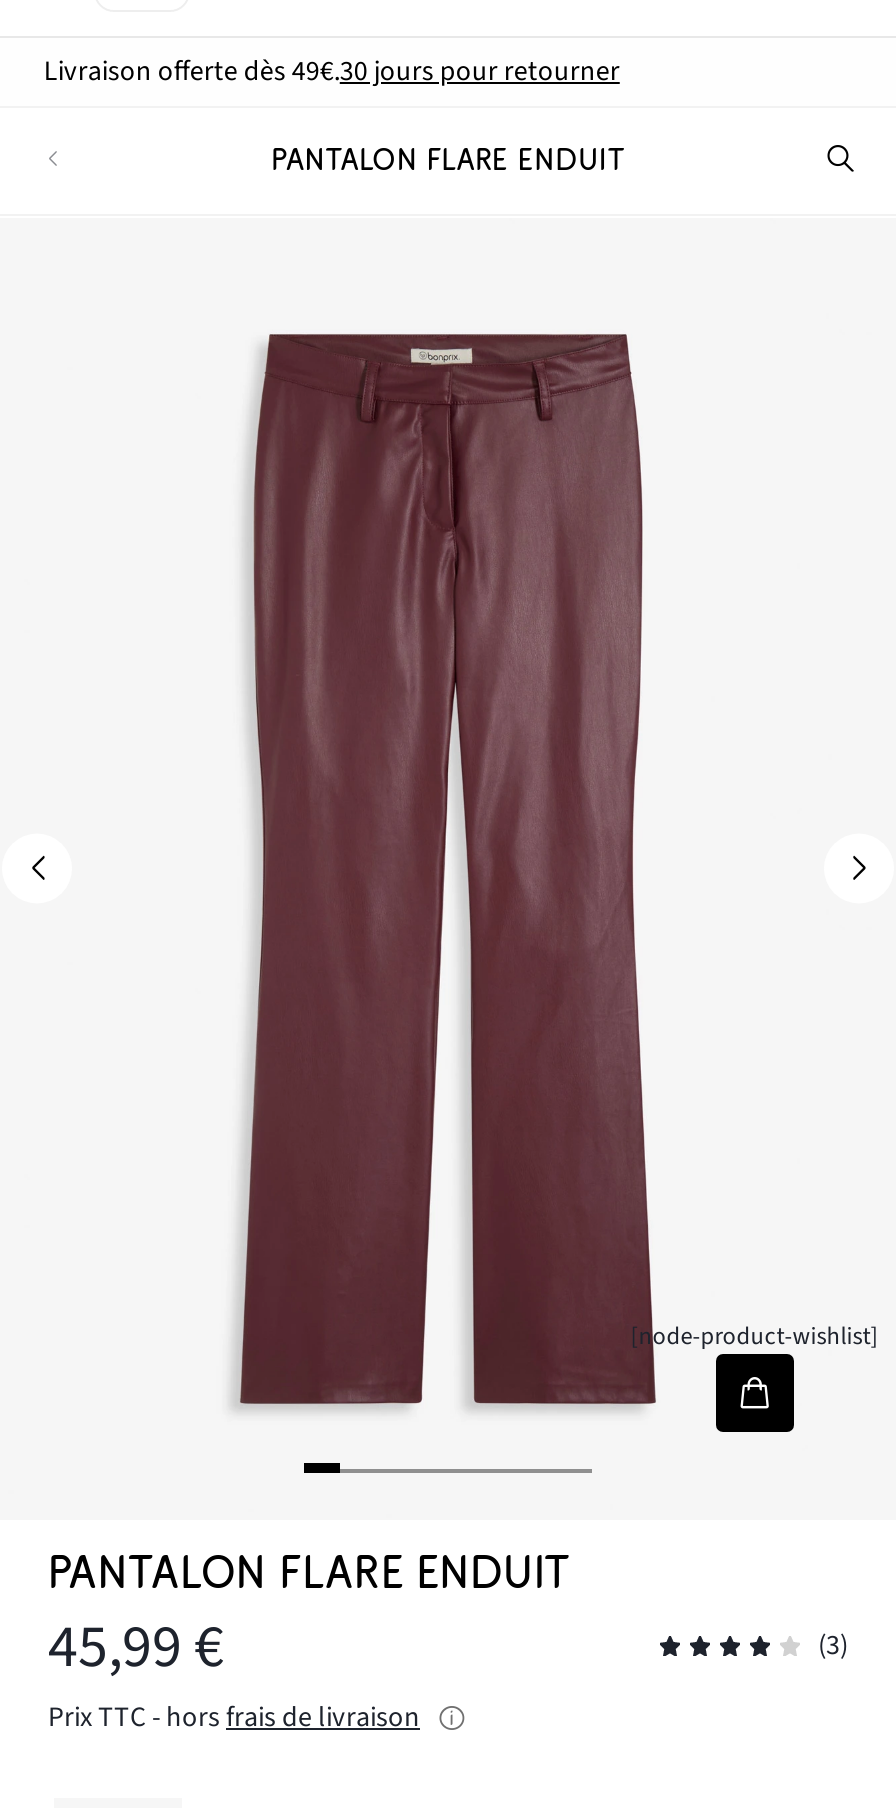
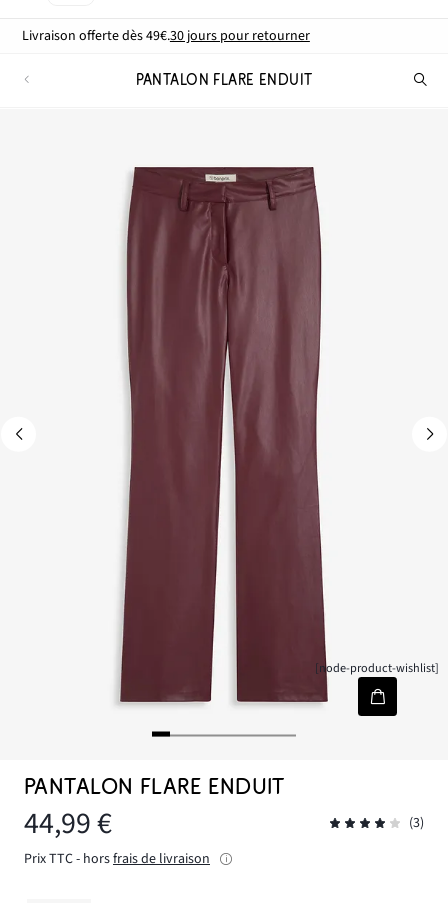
[48,1604,224,1690] 45,99 € -> [24,802,112,845] 44,99 €

